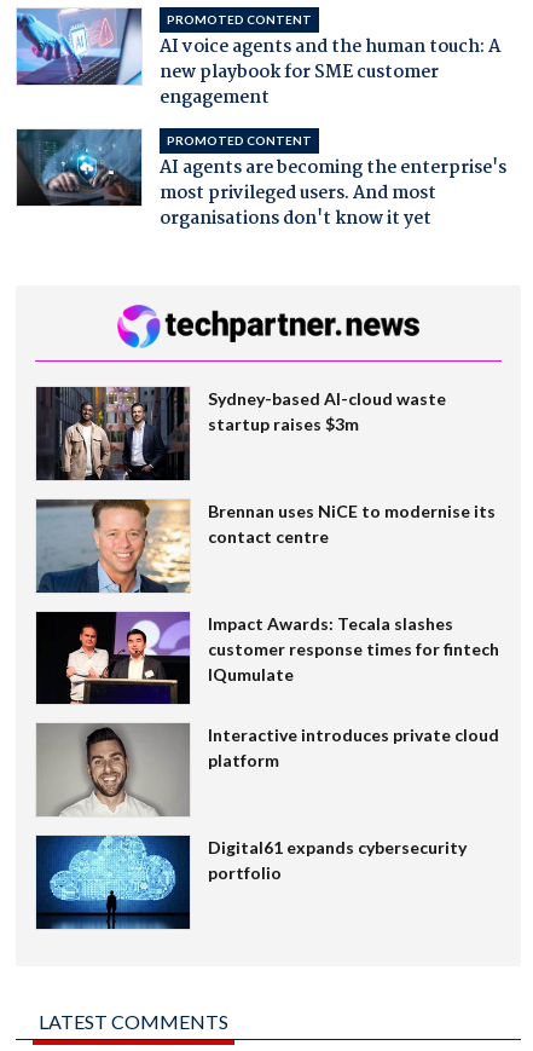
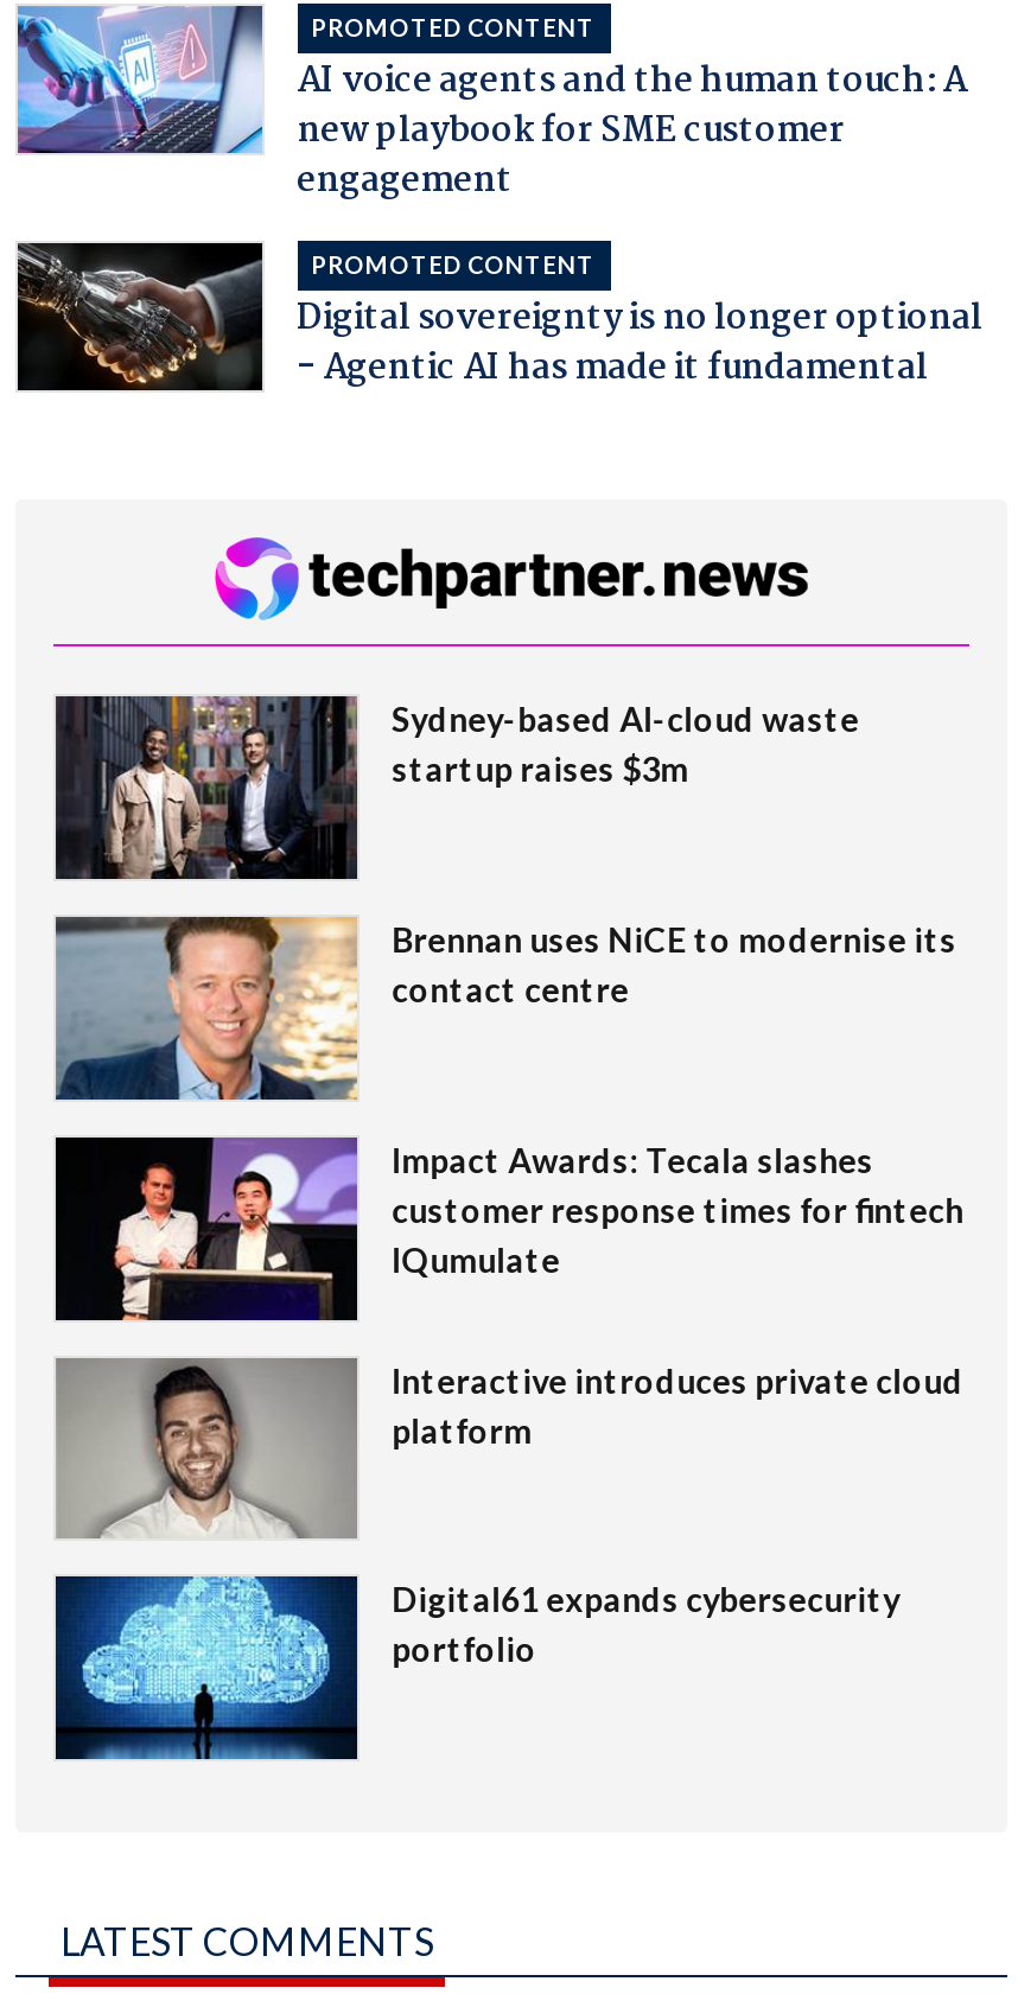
[17,128,506,234] [image] | AI agents are becoming the enterprise's | most privileged users. And most | organisations don't know it yet -> [18,241,982,396] [image] | Digital sovereignty is no longer optional | - Agentic AI has made it fundamental

